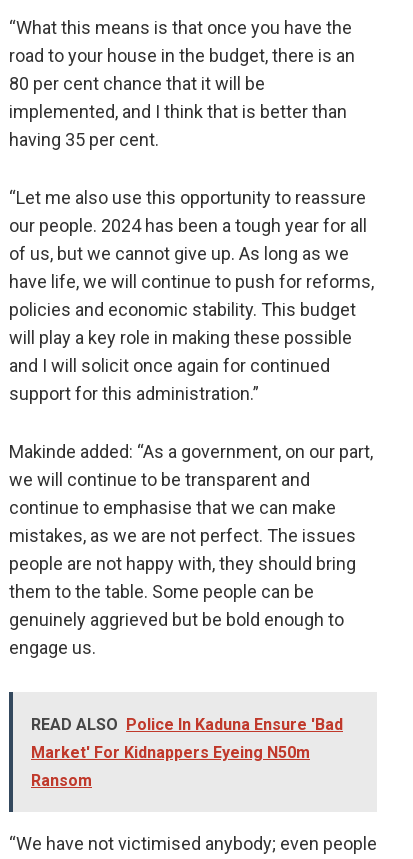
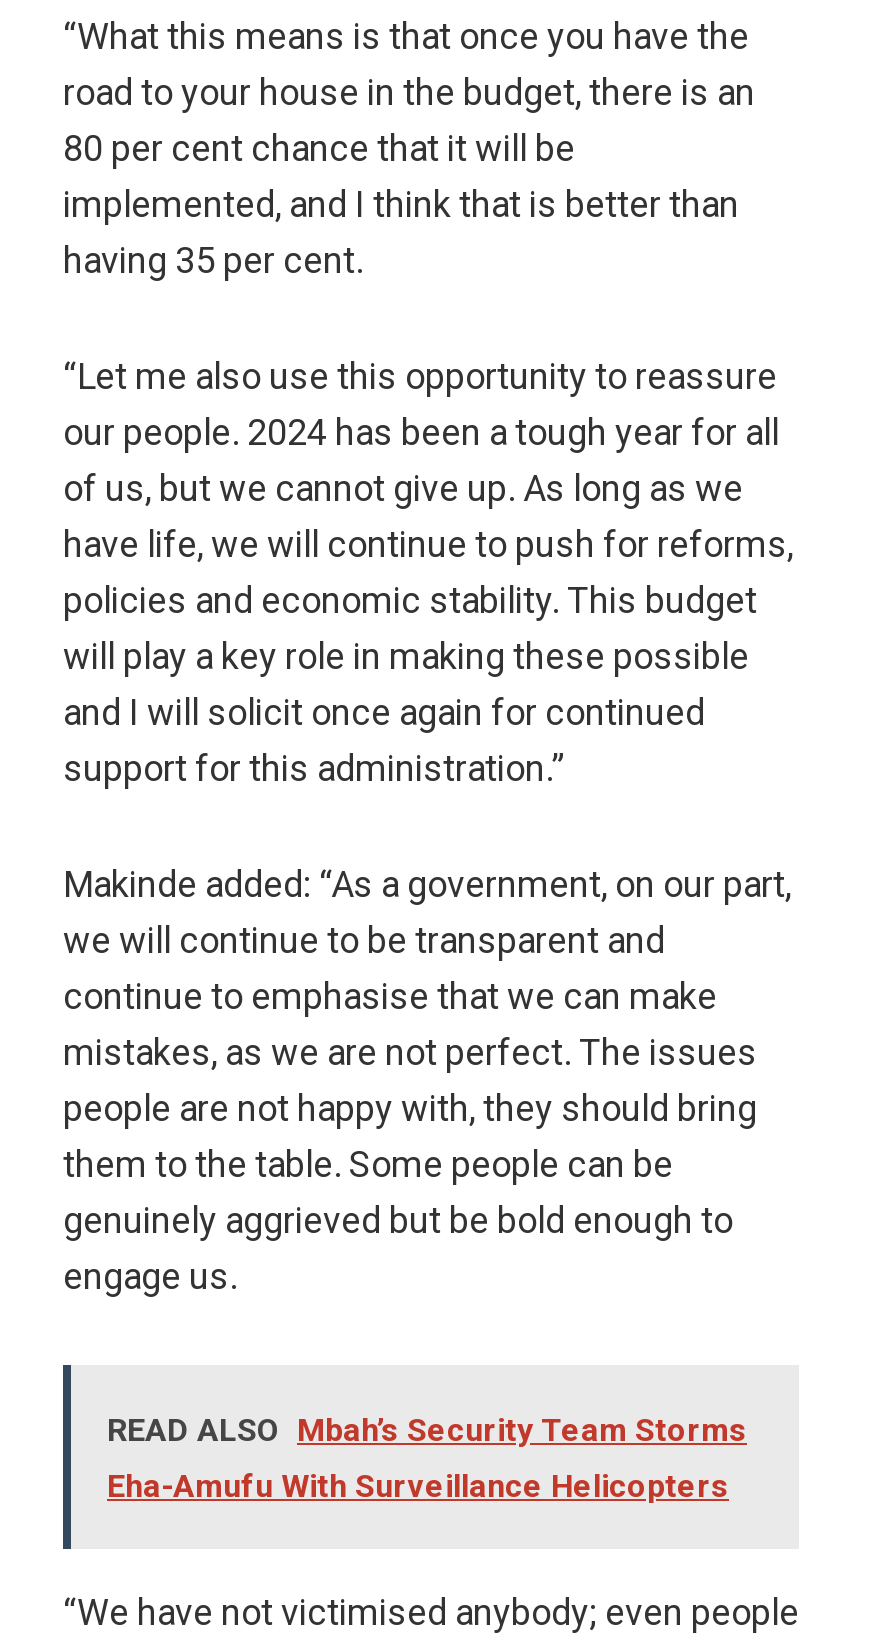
[31,715,343,790] READ ALSO Police In Kaduna Ensure 'Bad | Market' For Kidnappers Eyeing N50m | Ransom -> [107,1411,747,1505] READ ALSO Mbah’s Security Team Storms | Eha-Amufu With Surveillance Helicopters

